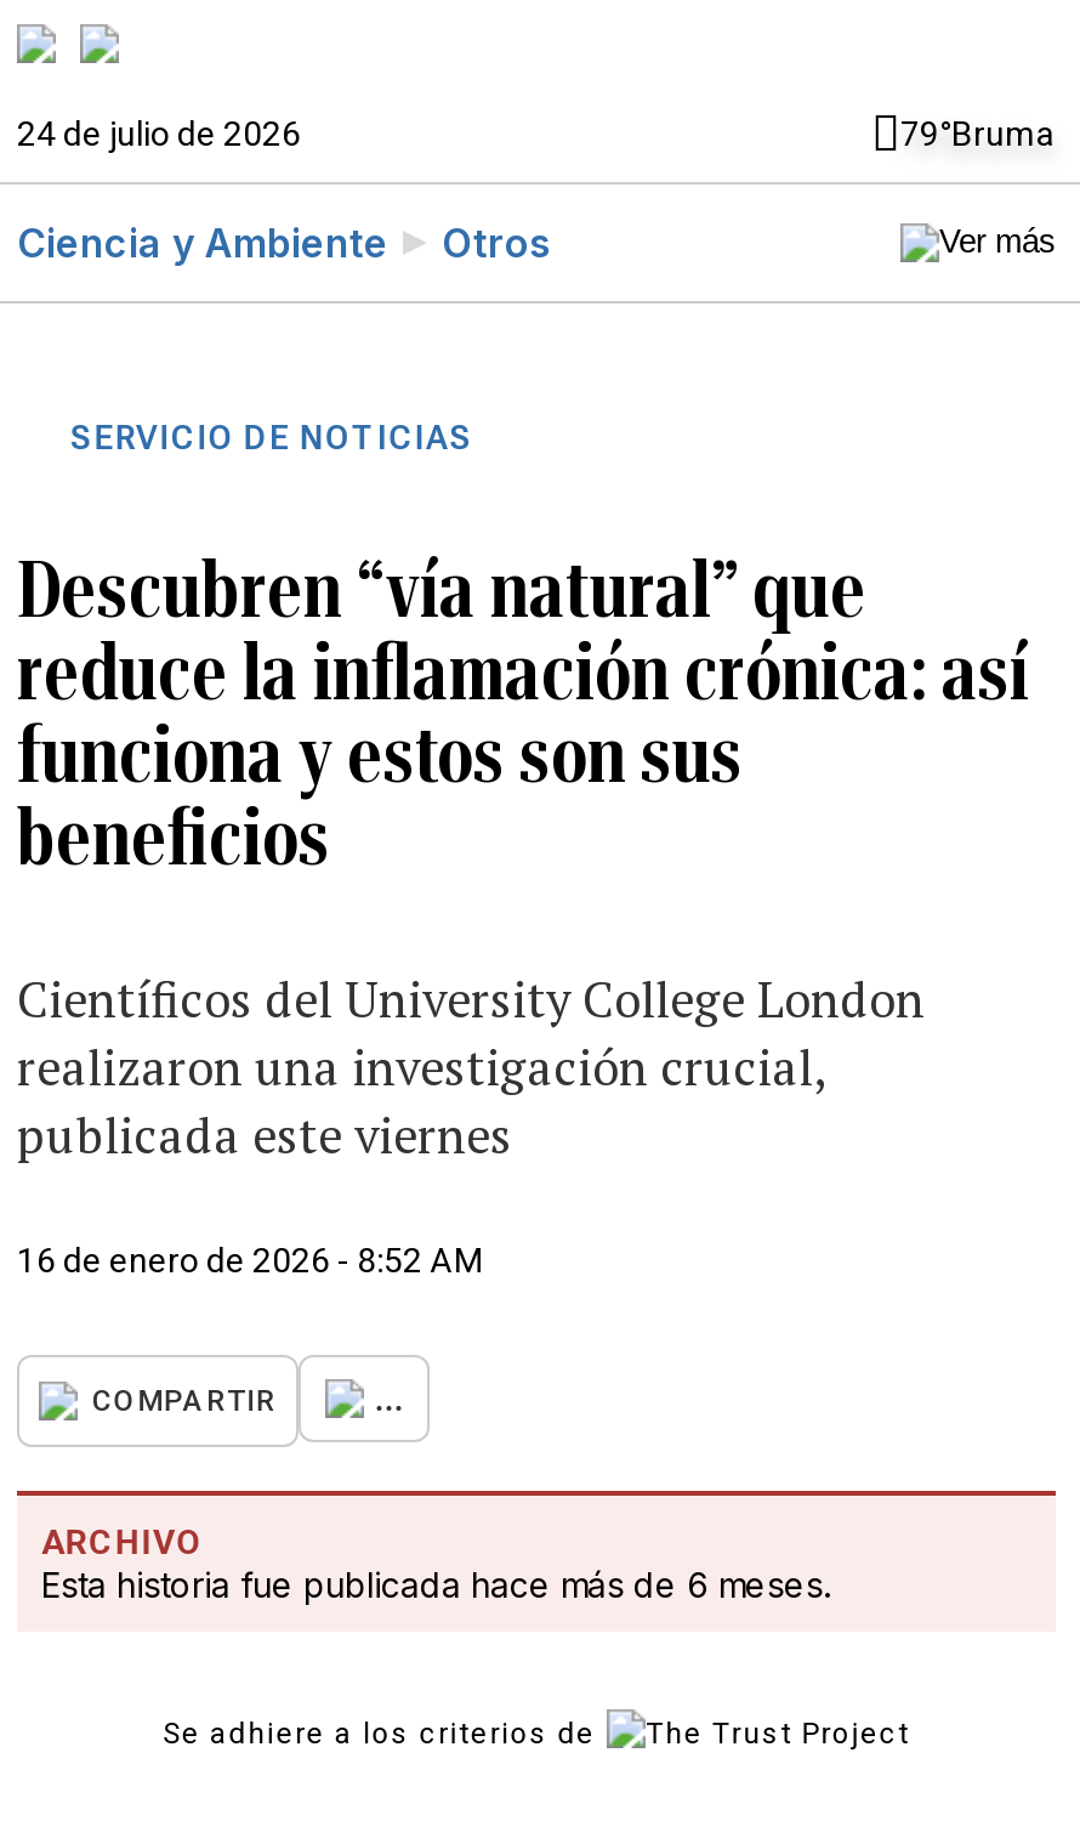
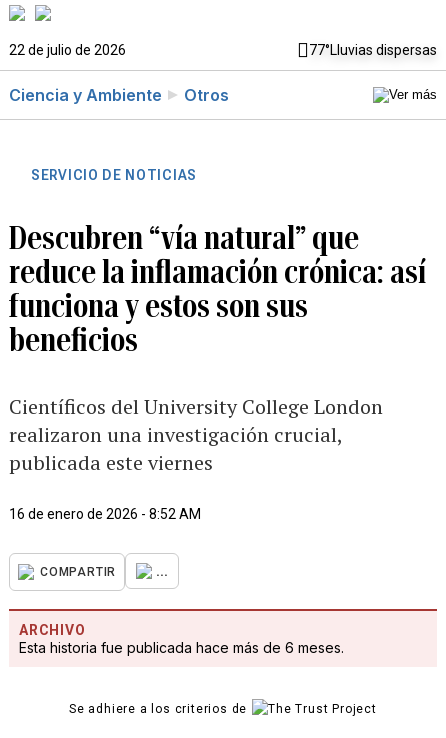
[17,114,1056,153] 24 de julio de 2026 | 79°Bruma -> [9,42,437,58] 22 de julio de 2026 | 77°Lluvias dispersas

